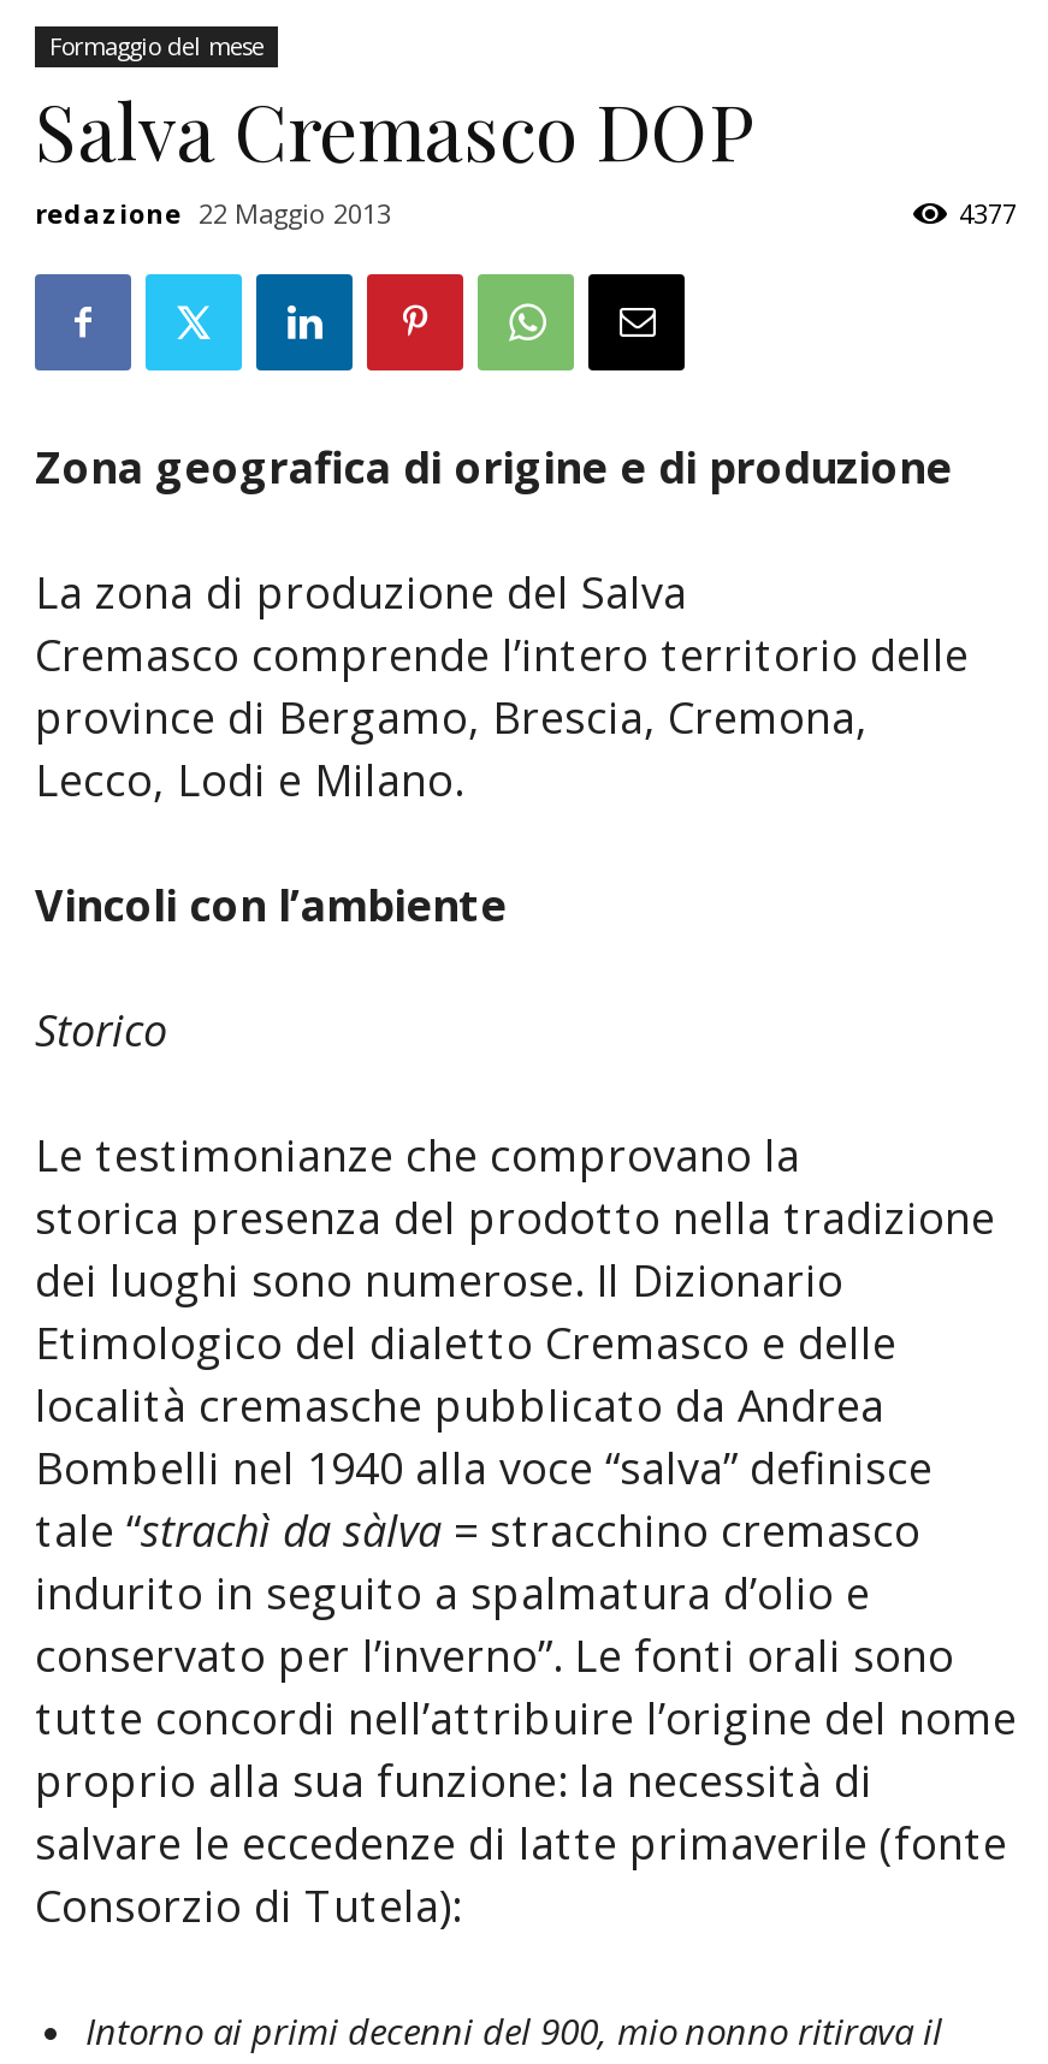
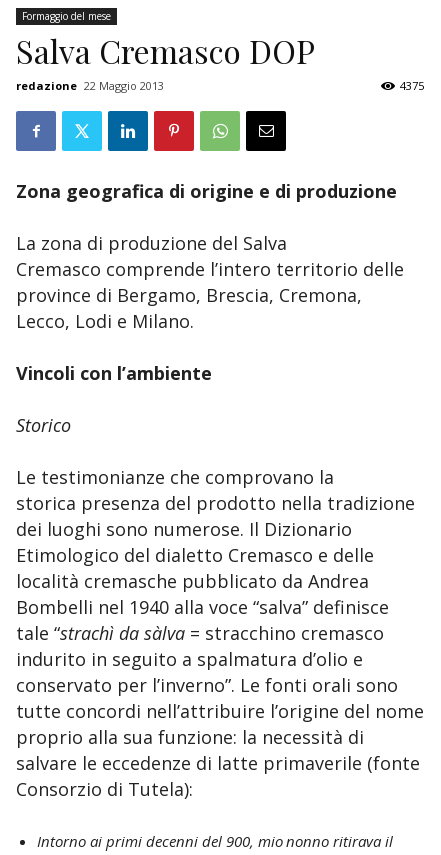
[959,195,1017,231] 4377 -> [400,78,424,93] 4375

